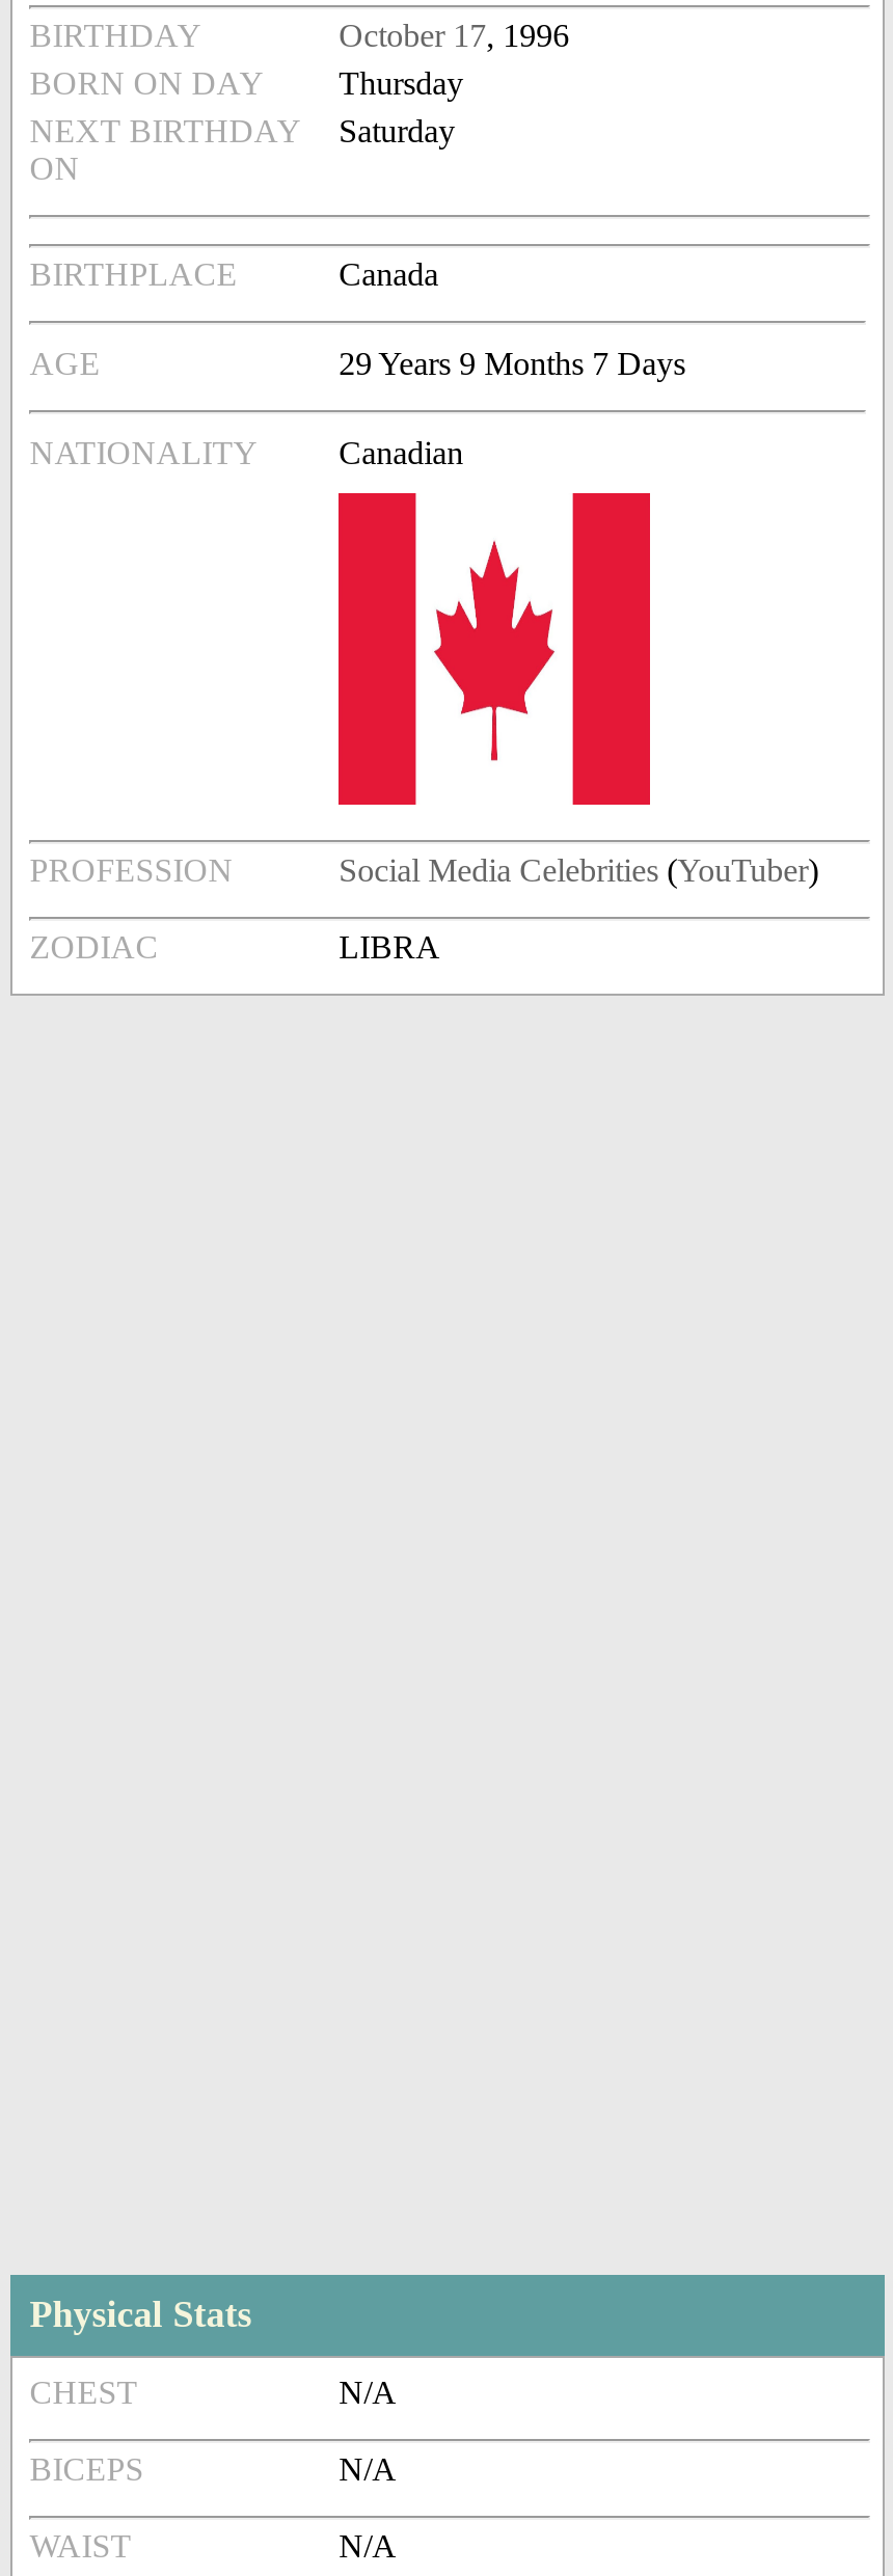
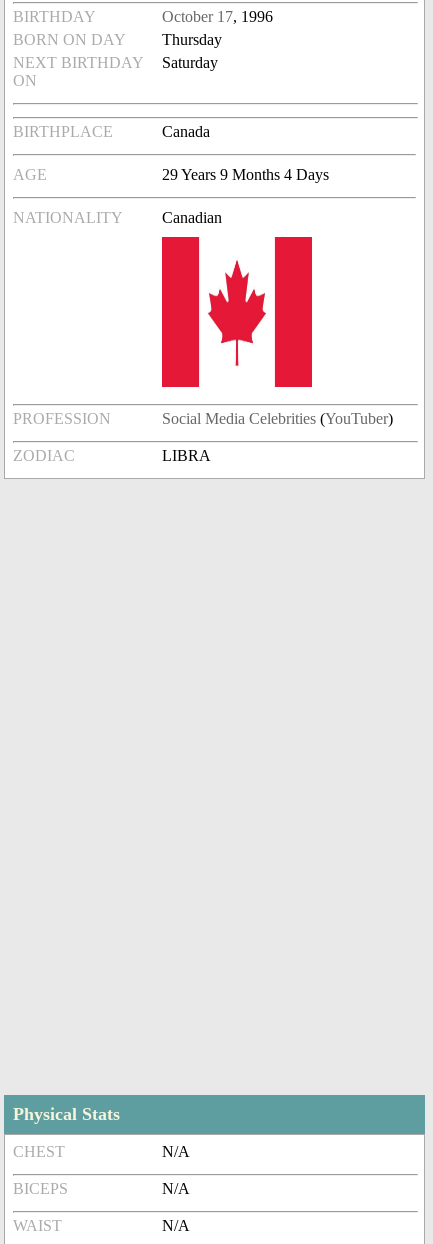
[339,347,686,382] 29 Years 9 Months 7 Days -> [162,166,329,183] 29 Years 9 Months 4 Days

